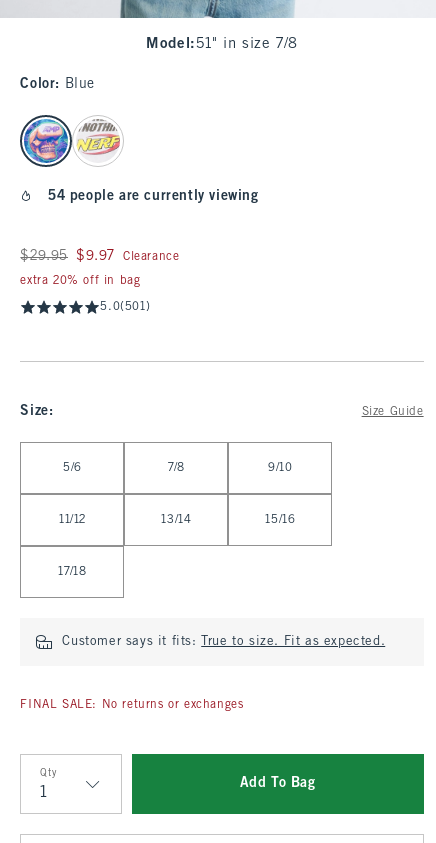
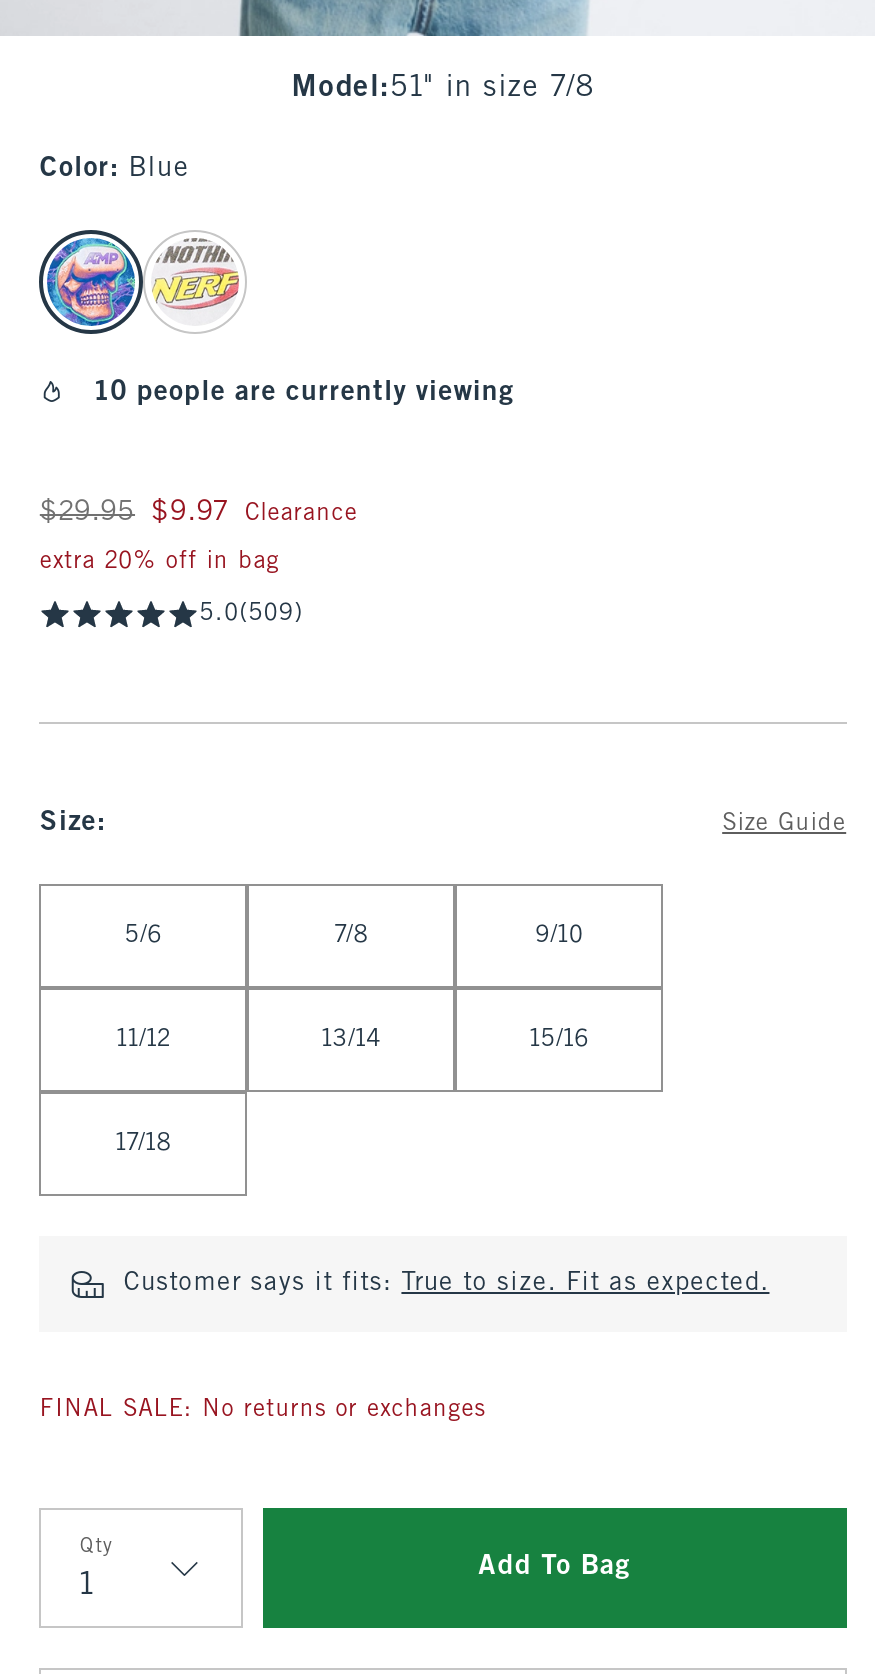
[48,190,259,203] 54 people are currently viewing -> [95,380,514,406] 10 people are currently viewing
[100,301,150,313] 5.0(501) -> [200,602,303,626] 5.0(509)

